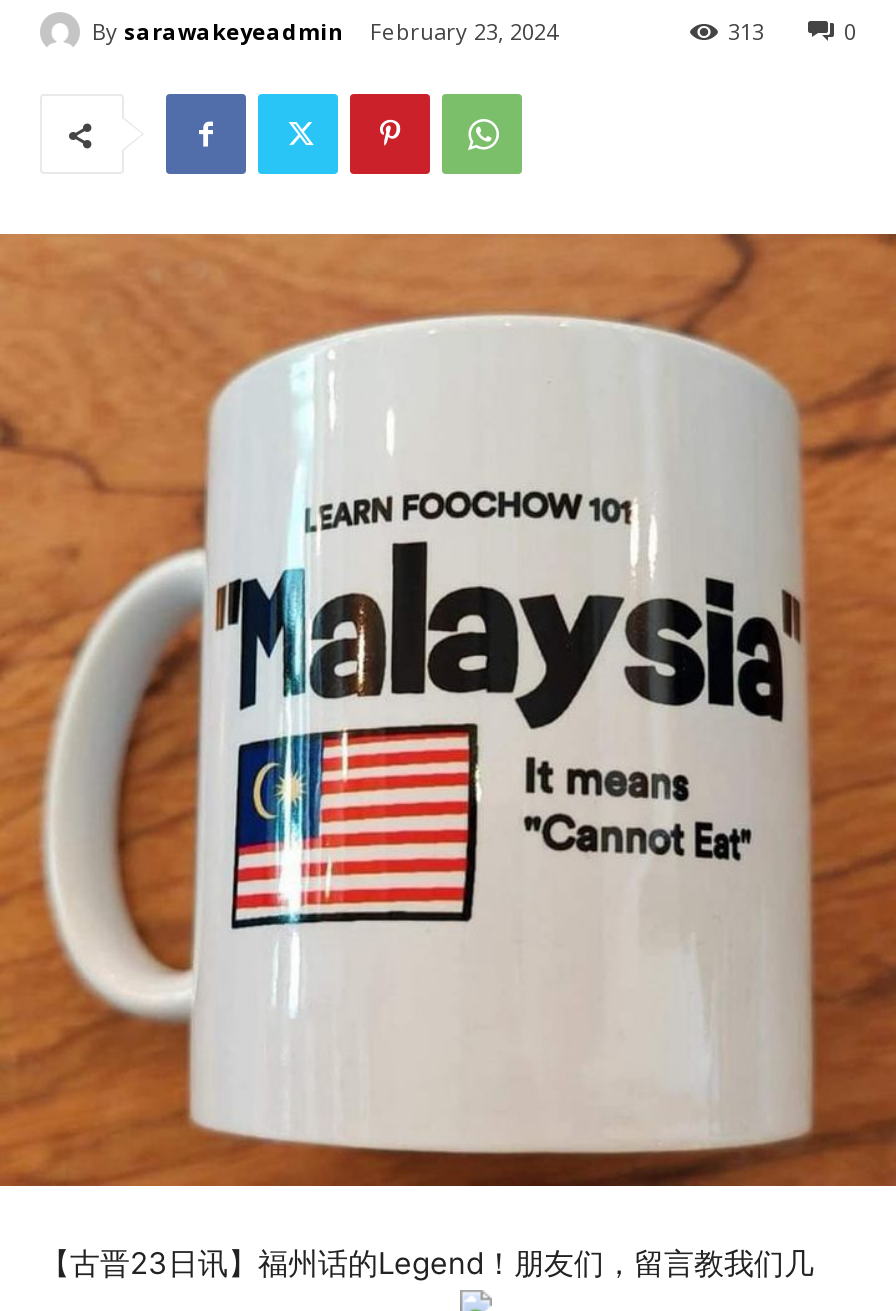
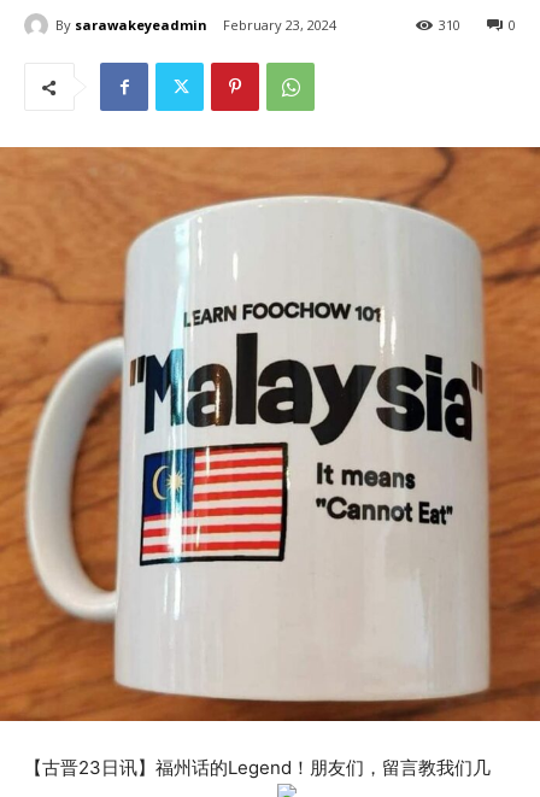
[728,16,764,46] 313 -> [439,16,460,34] 310

